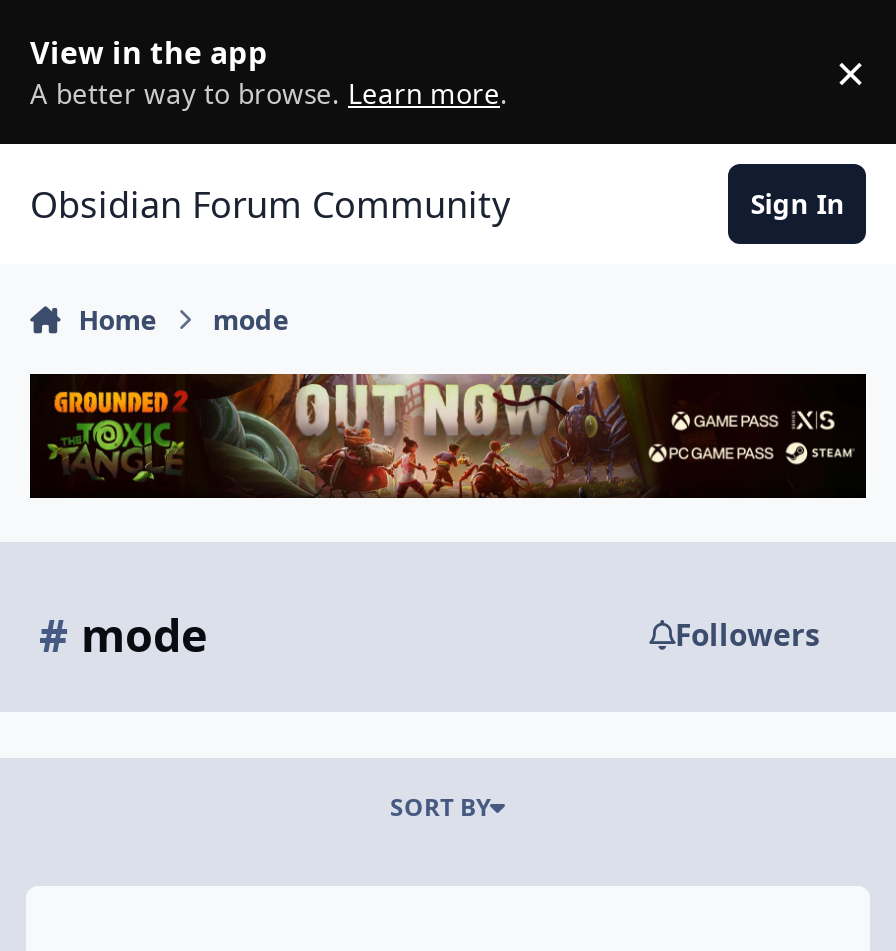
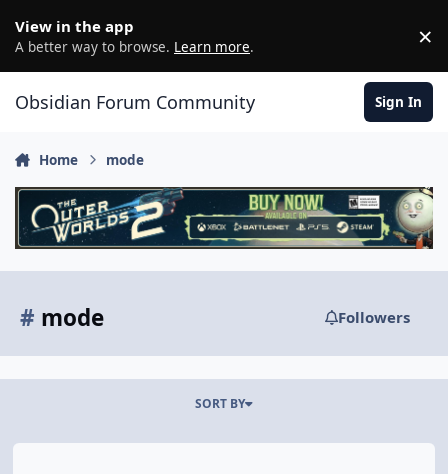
[32,372,868,500] [image] -> [15,186,434,250] [image]

